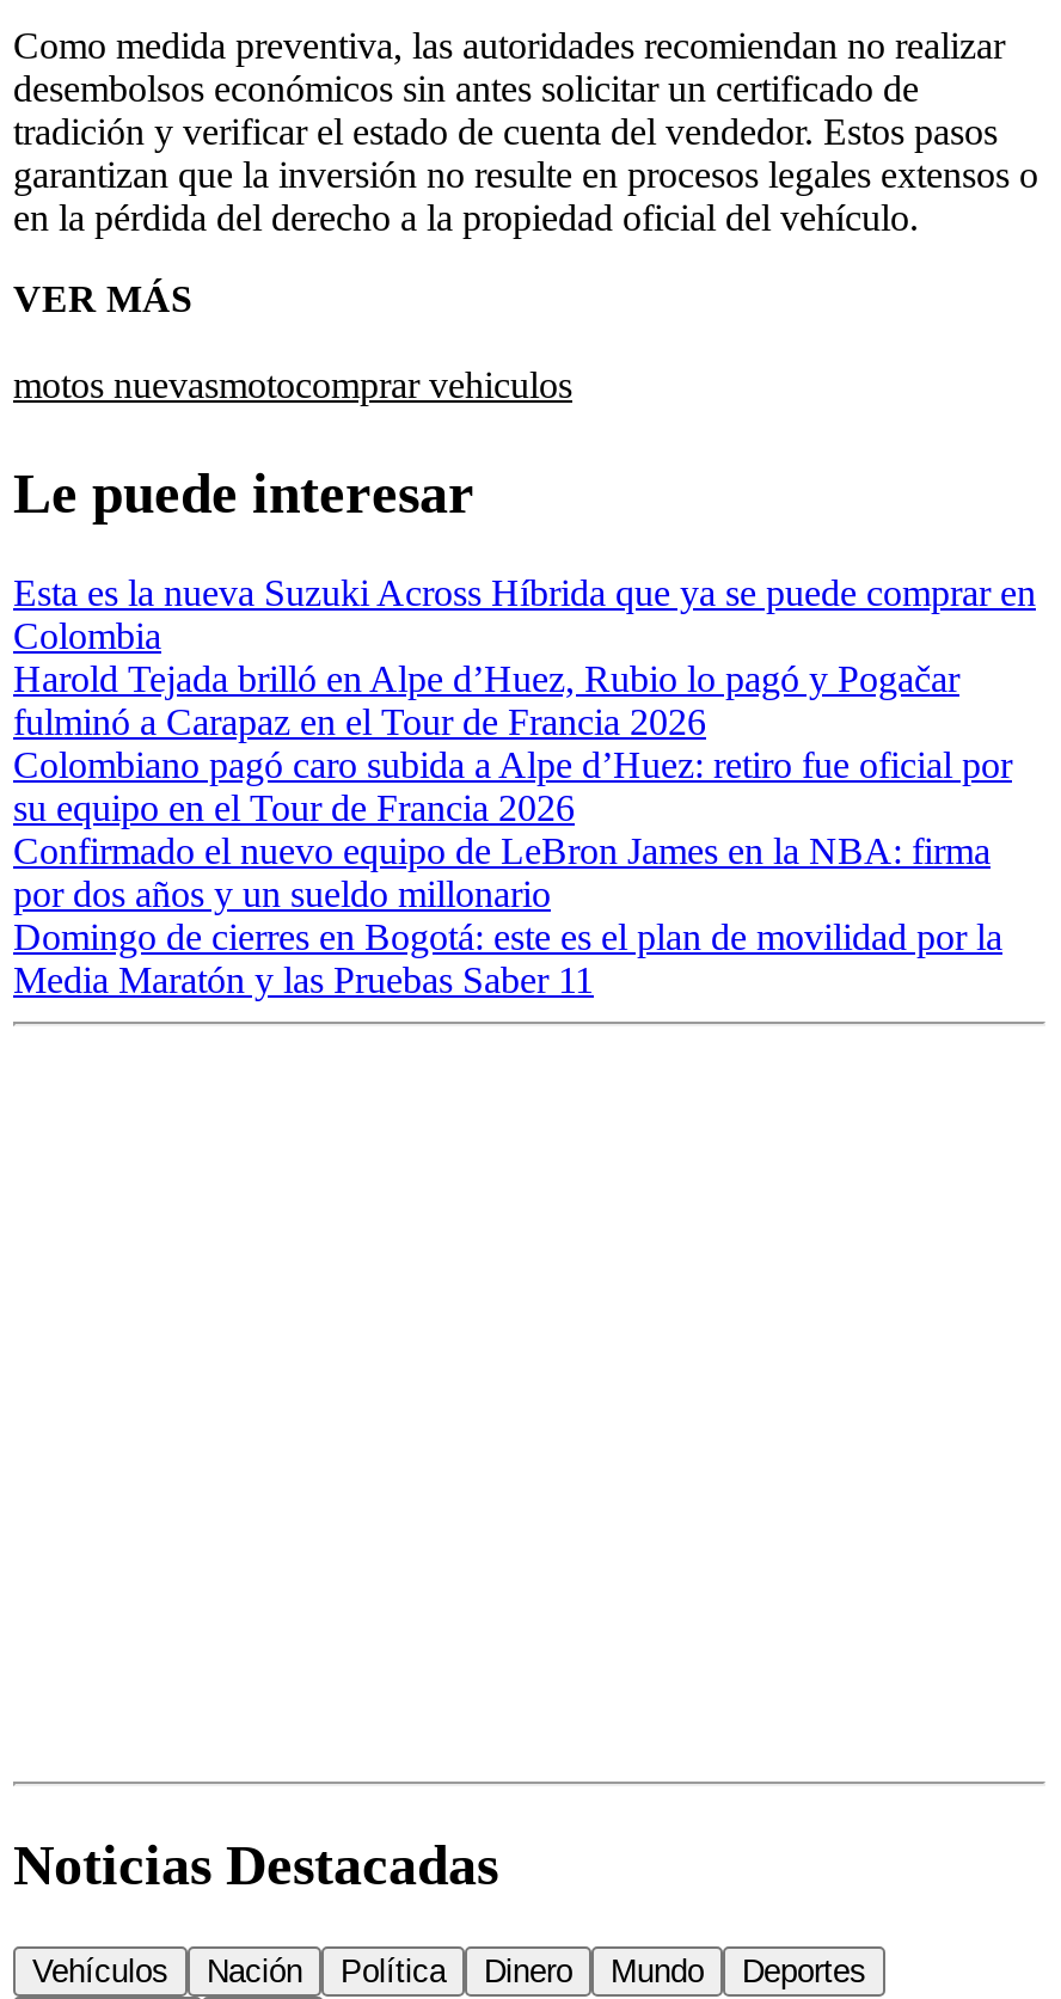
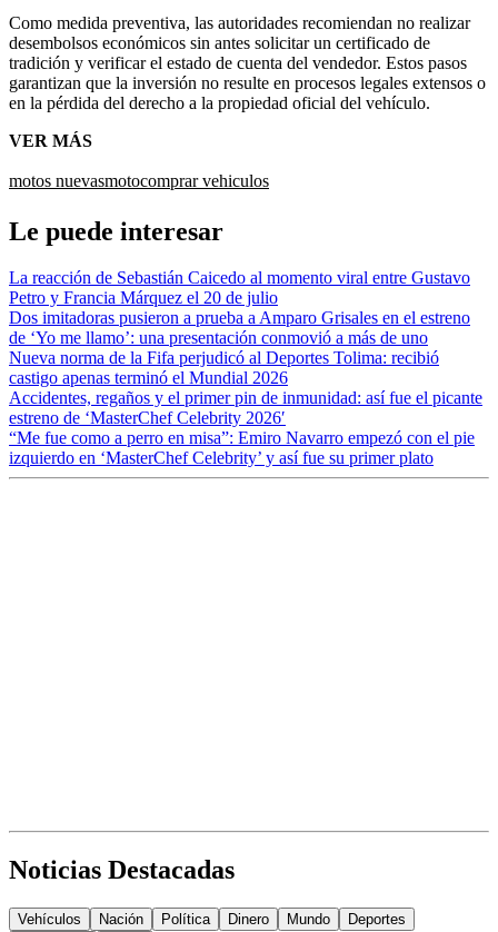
[13,573,1036,1001] Esta es la nueva Suzuki Across Híbrida que ya se puede comprar en | Colombia | Harold Tejada brilló en Alpe d’Huez, Rubio lo pagó y Pogačar | fulminó a Carapaz en el Tour de Francia 2026 | Colombiano pagó caro subida a Alpe d’Huez: retiro fue oficial por | su equipo en el Tour de Francia 2026 | Confirmado el nuevo equipo de LeBron James en la NBA: firma | por dos años y un sueldo millonario | Domingo de cierres en Bogotá: este es el plan de movilidad por la | Media Maratón y las Pruebas Saber 11 -> [9,268,482,468] La reacción de Sebastián Caicedo al momento viral entre Gustavo | Petro y Francia Márquez el 20 de julio | Dos imitadoras pusieron a prueba a Amparo Grisales en el estreno | de ‘Yo me llamo’: una presentación conmovió a más de uno | Nueva norma de la Fifa perjudicó al Deportes Tolima: recibió | castigo apenas terminó el Mundial 2026 | Accidentes, regaños y el primer pin de inmunidad: así fue el picante | estreno de ‘MasterChef Celebrity 2026′ | “Me fue como a perro en misa”: Emiro Navarro empezó con el pie | izquierdo en ‘MasterChef Celebrity’ y así fue su primer plato

